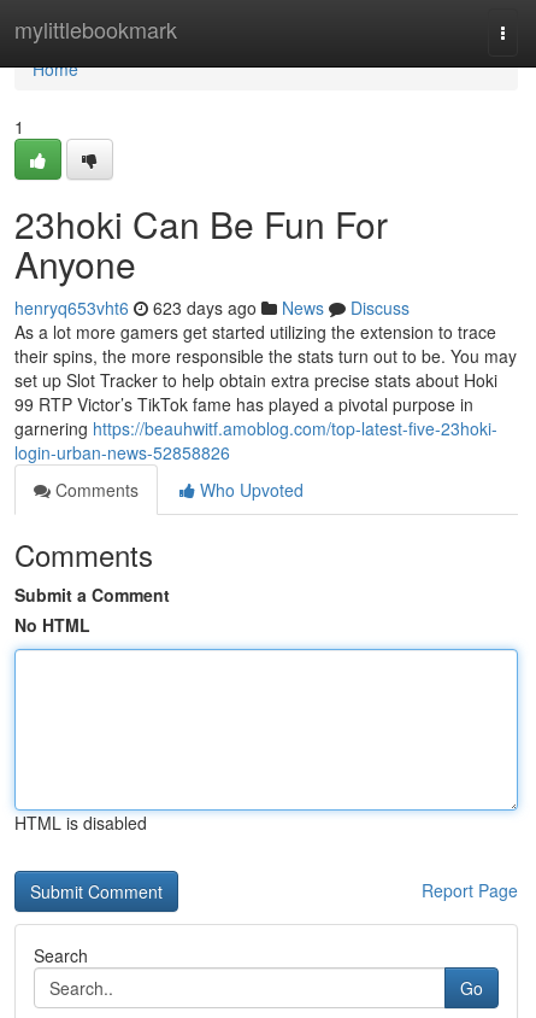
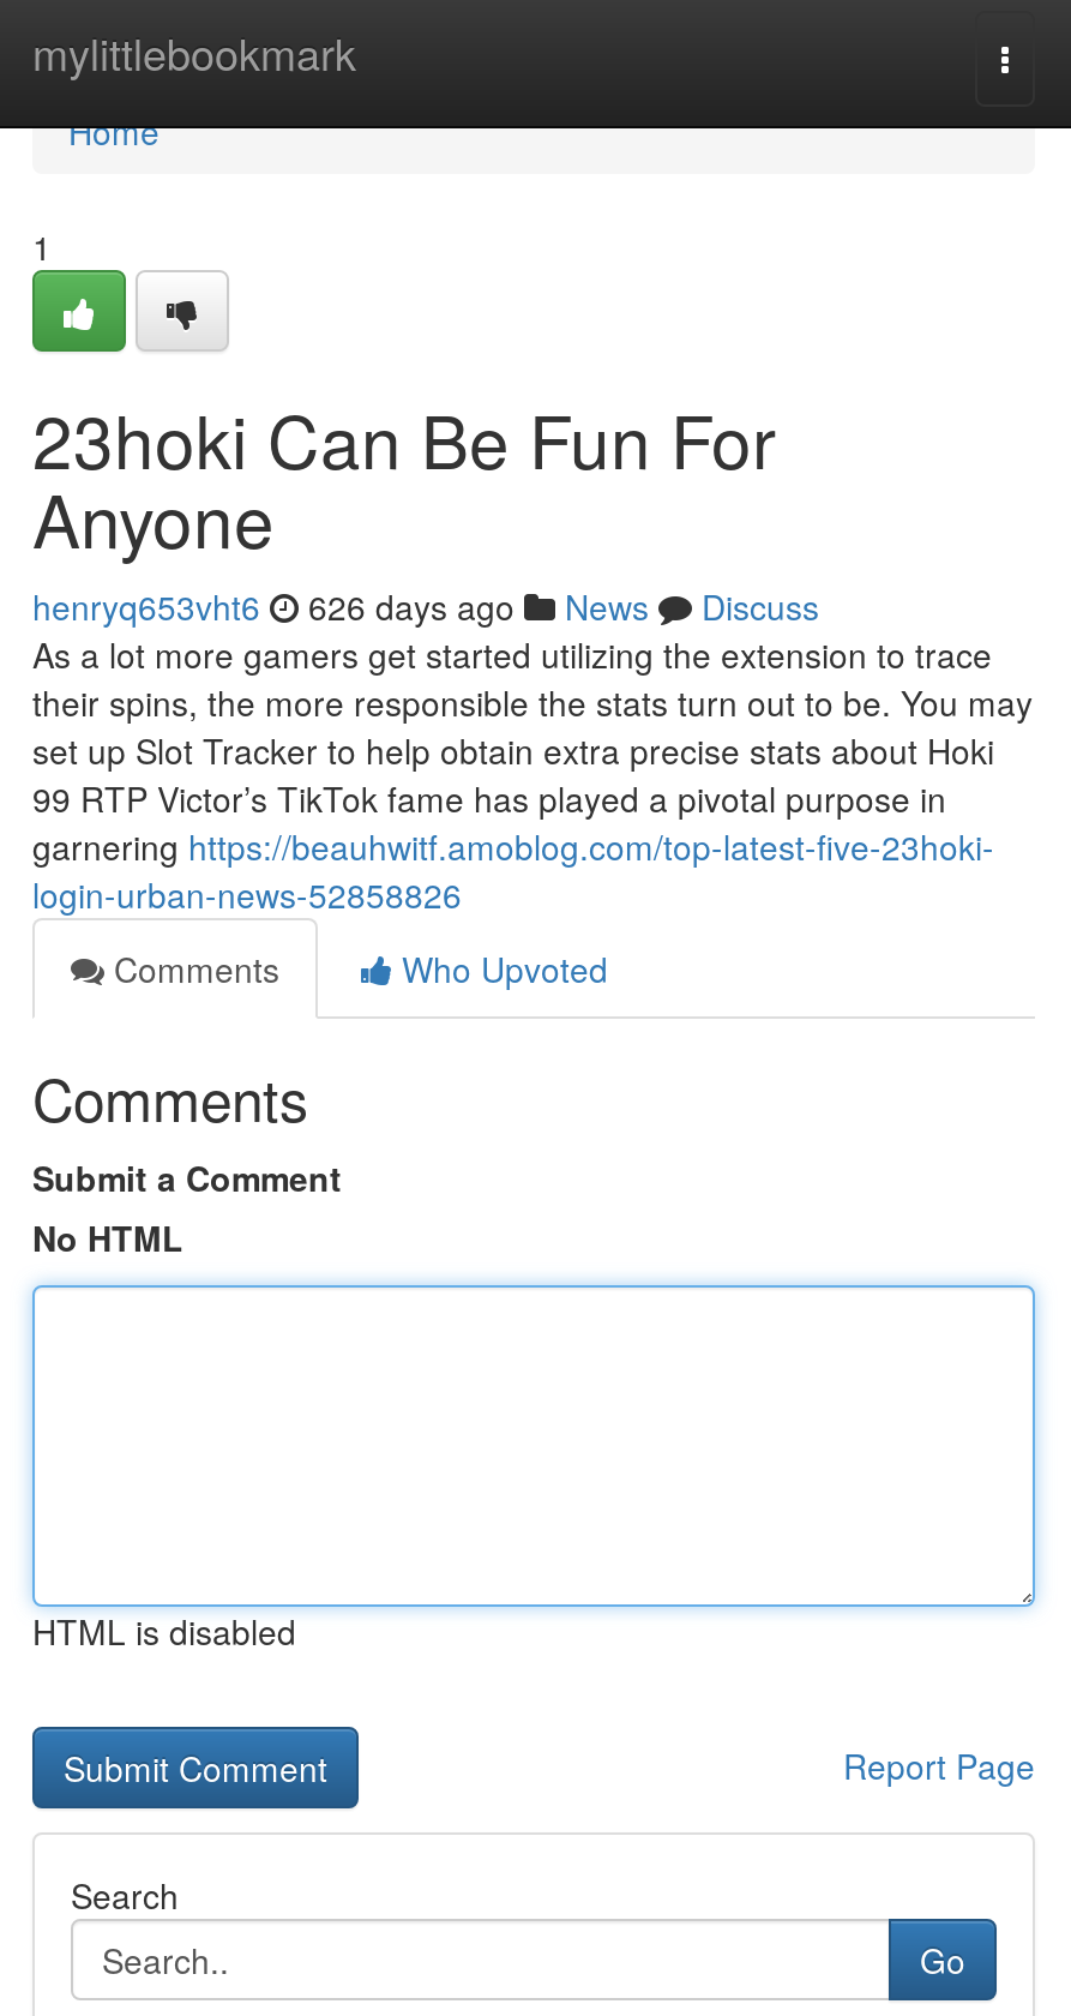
[14,296,410,320] henryq653vht6 623 days ago News Discuss -> [32,582,819,630] henryq653vht6 626 days ago News Discuss

